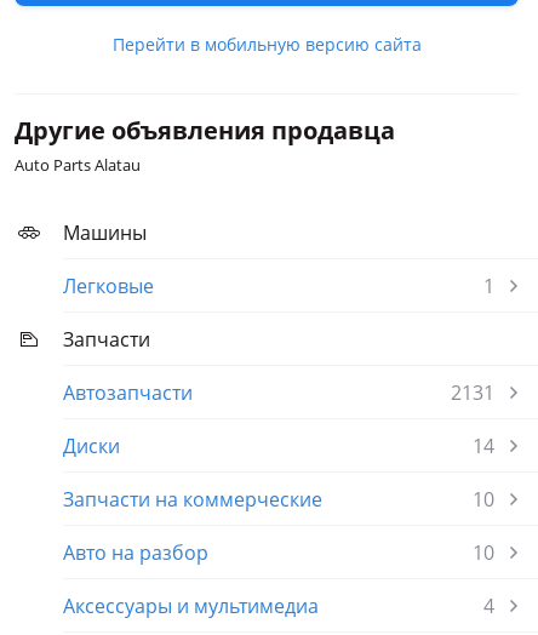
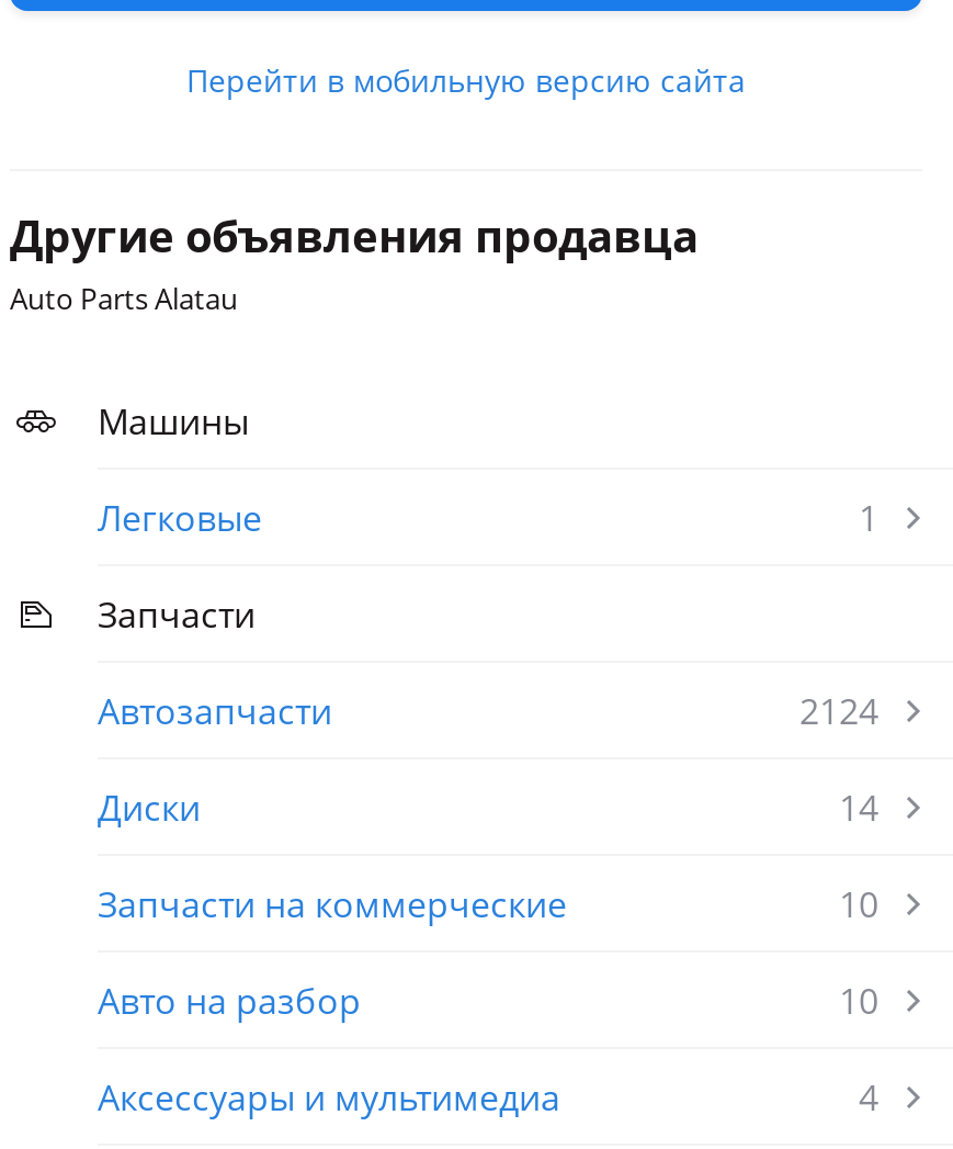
[451,379,494,406] 2131 -> [799,687,878,735] 2124

